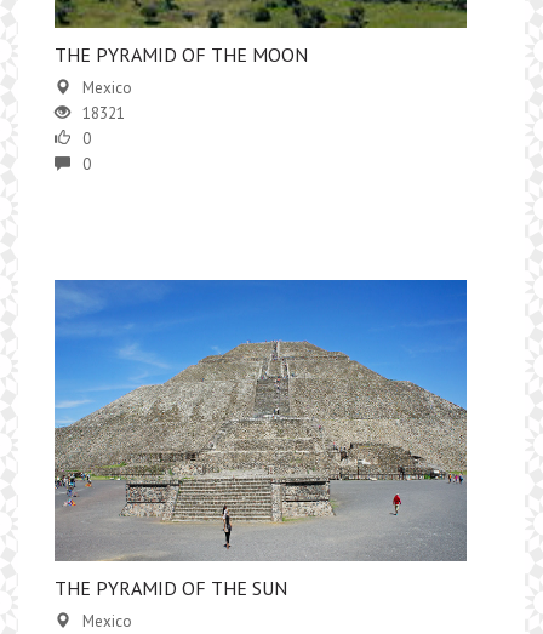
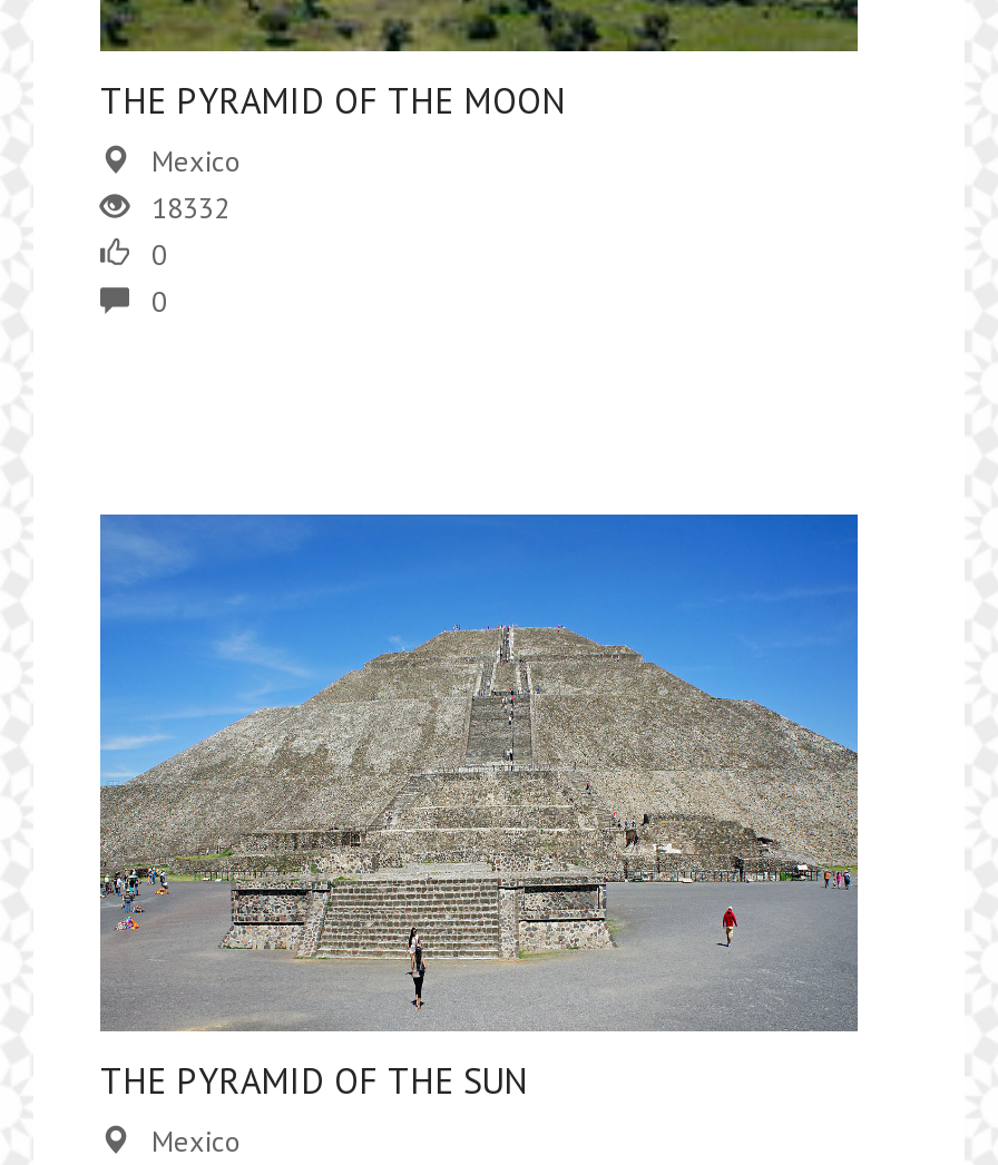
[82,103,125,123] 18321 -> [151,189,229,227] 18332

